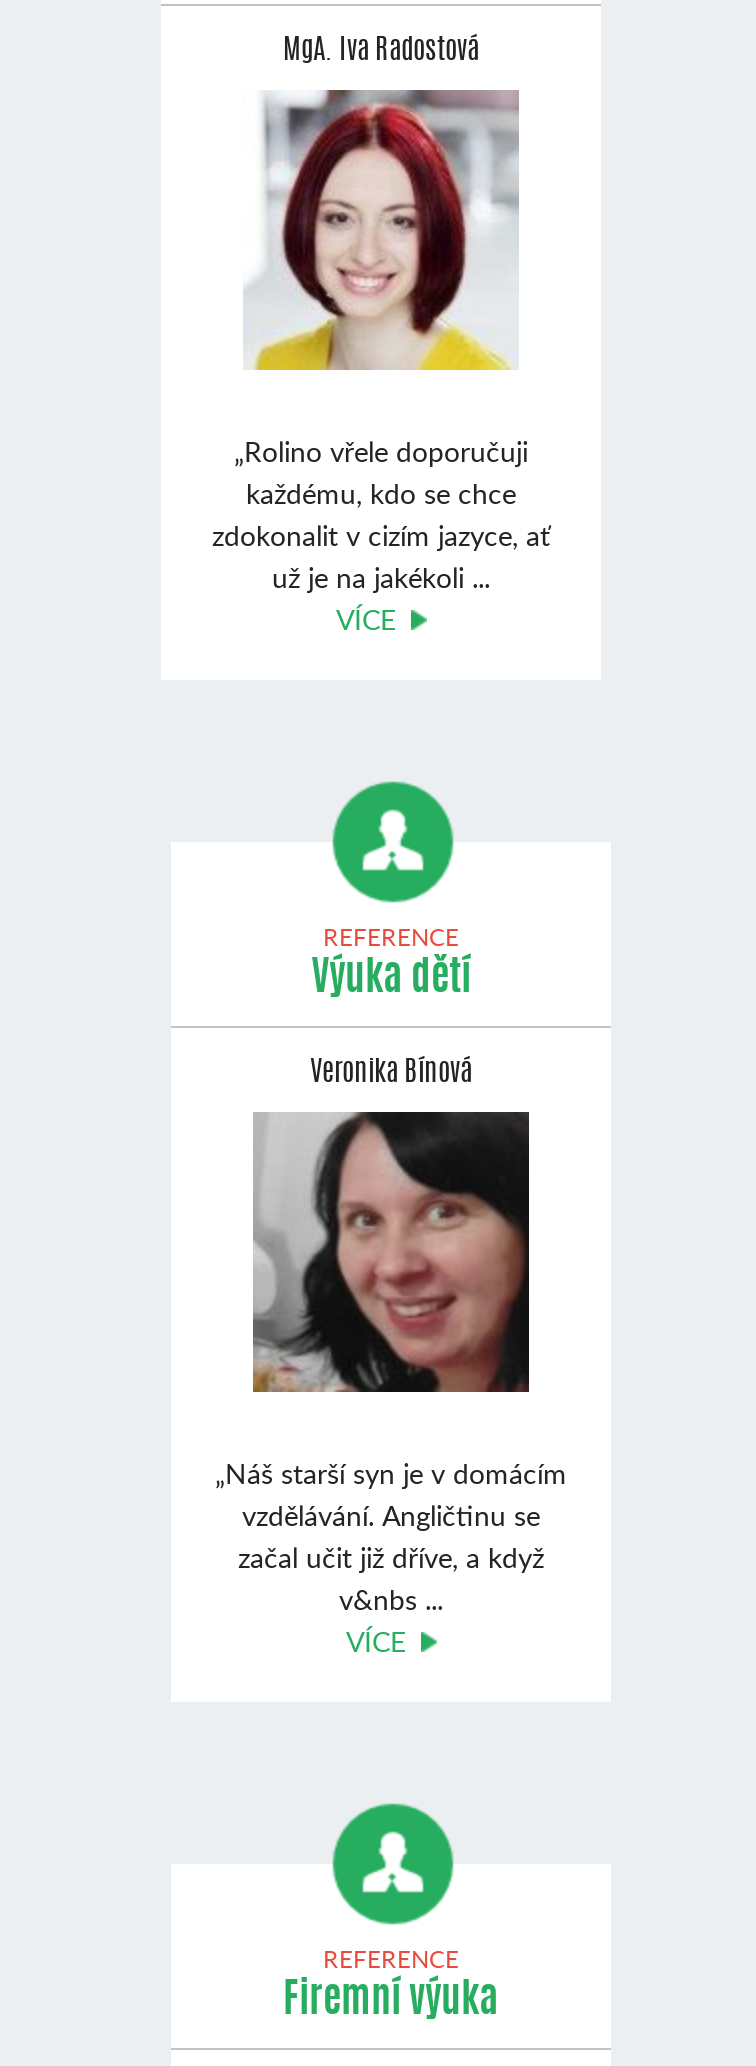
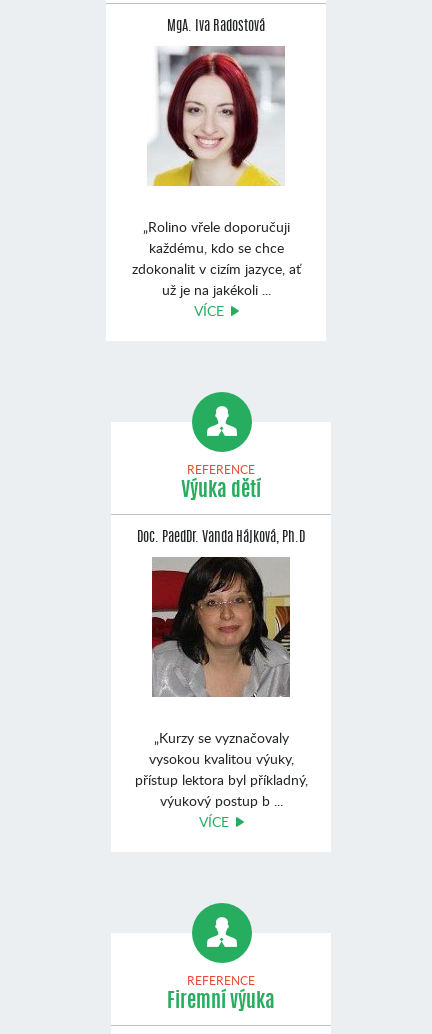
[310,1060,472,1088] Veronika Bínová -> [137,531,305,545] Doc. PaedDr. Vanda Hájková, Ph.D
[215,1112,567,1618] [image] | „Náš starší syn je v domácím | vzdělávání. Angličtinu se | začal učit již dříve, a když | v&nbs ... -> [134,557,307,810] [image] | „Kurzy se vyznačovaly | vysokou kvalitou výuky, | přístup lektora byl příkladný, | výukový postup b ...

